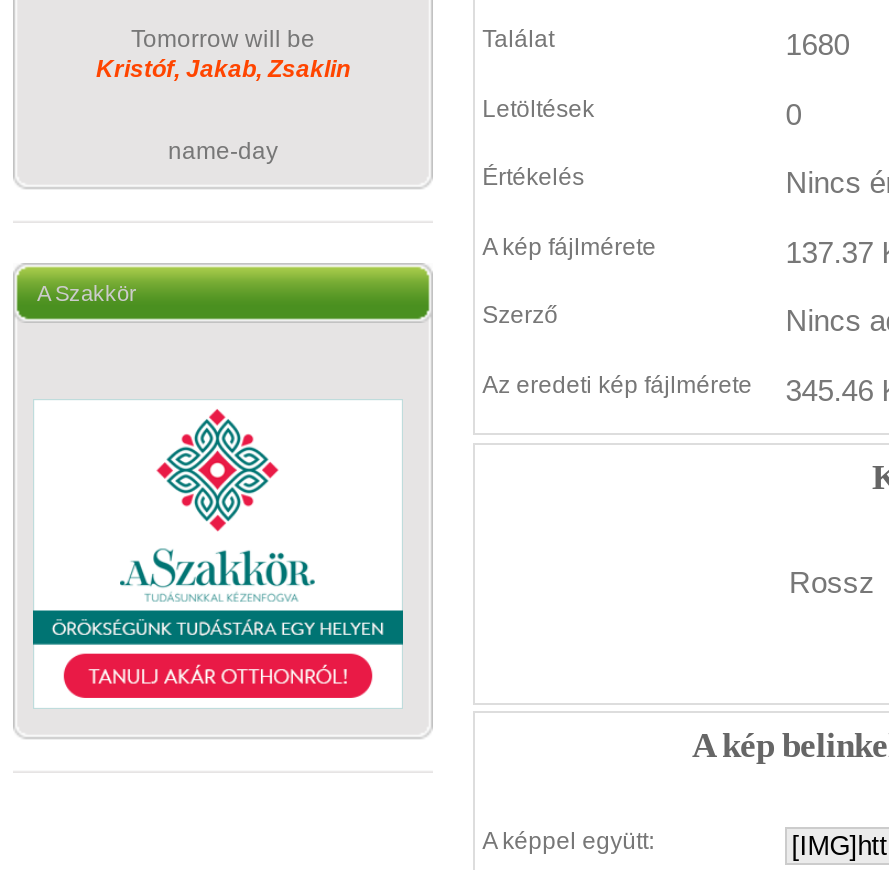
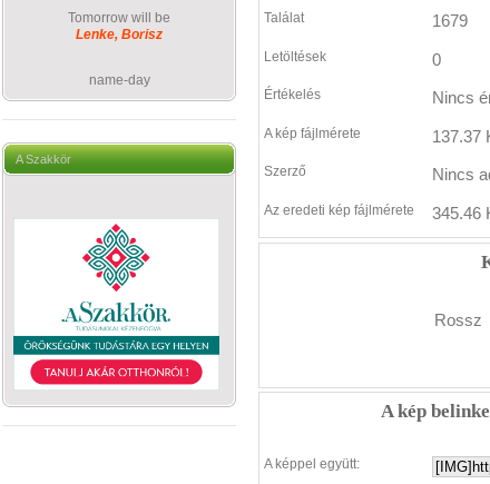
[785,27,849,61] 1680 -> [432,11,468,30] 1679
[96,55,350,83] Kristóf, Jakab, Zsaklin -> [76,27,163,42] Lenke, Borisz

